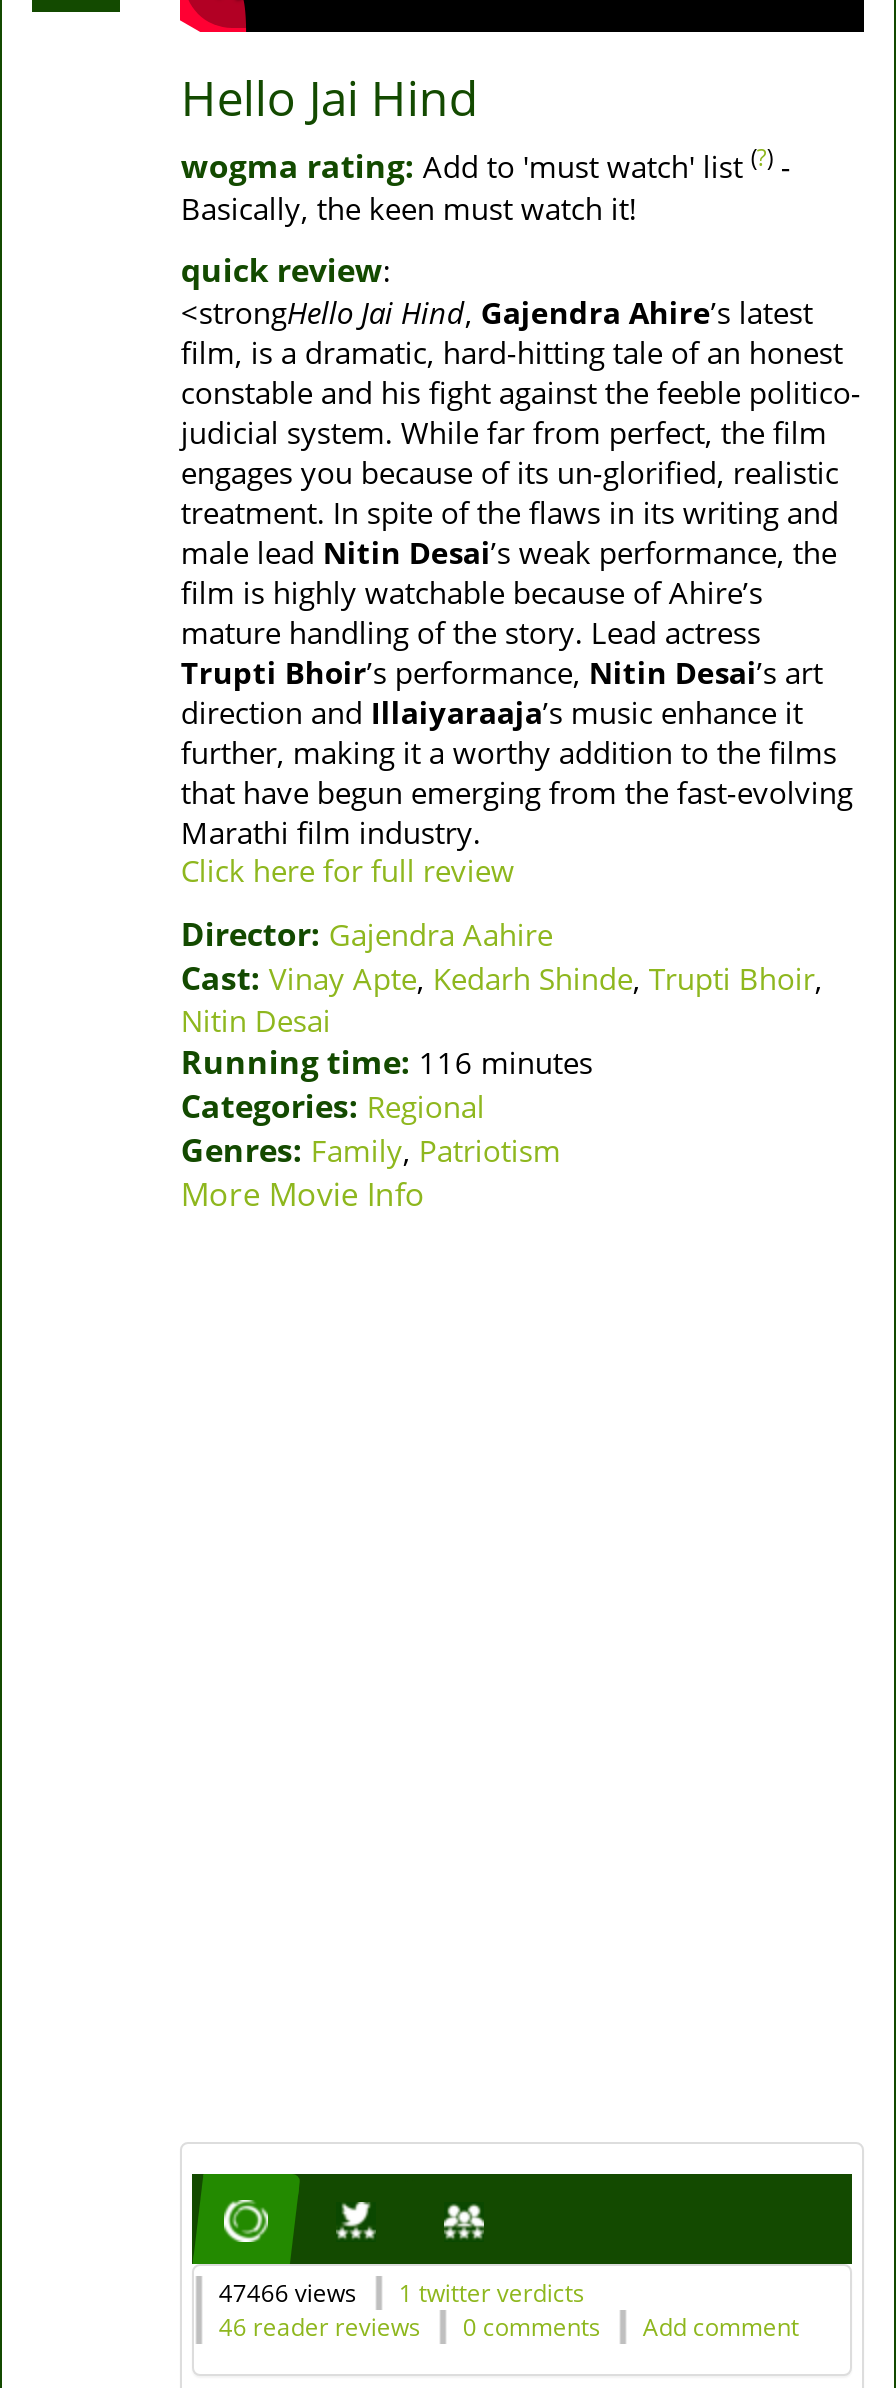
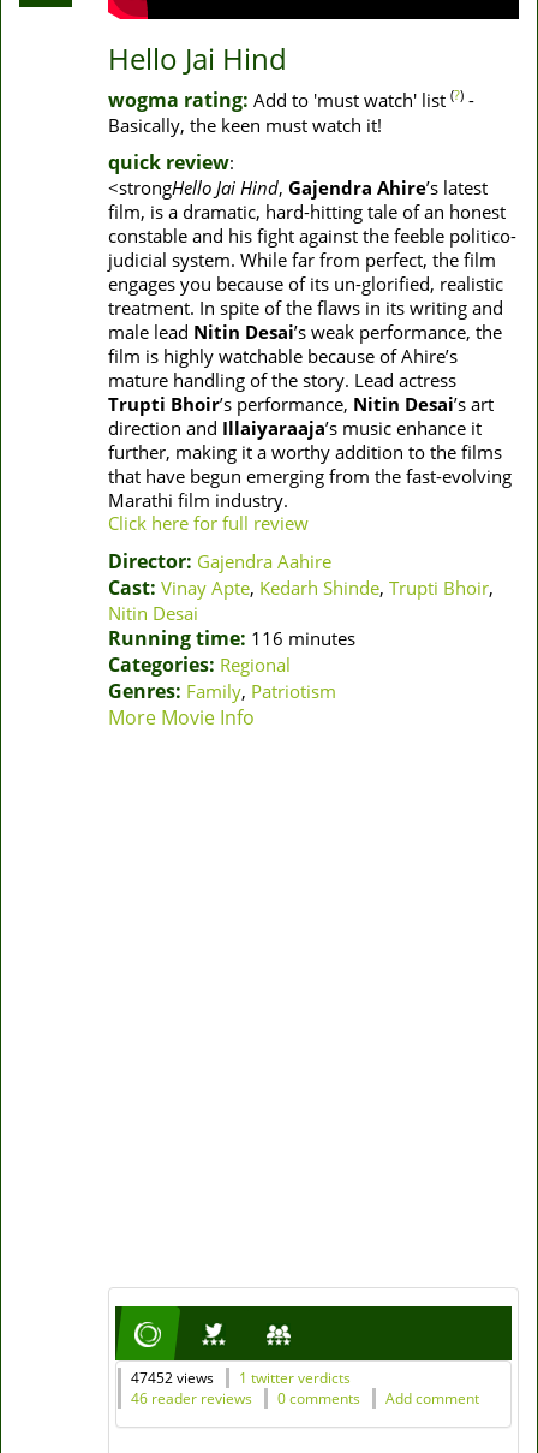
[219,2277,585,2311] 47466 views 1 twitter verdicts -> [131,1368,351,1388] 47452 views 1 twitter verdicts

